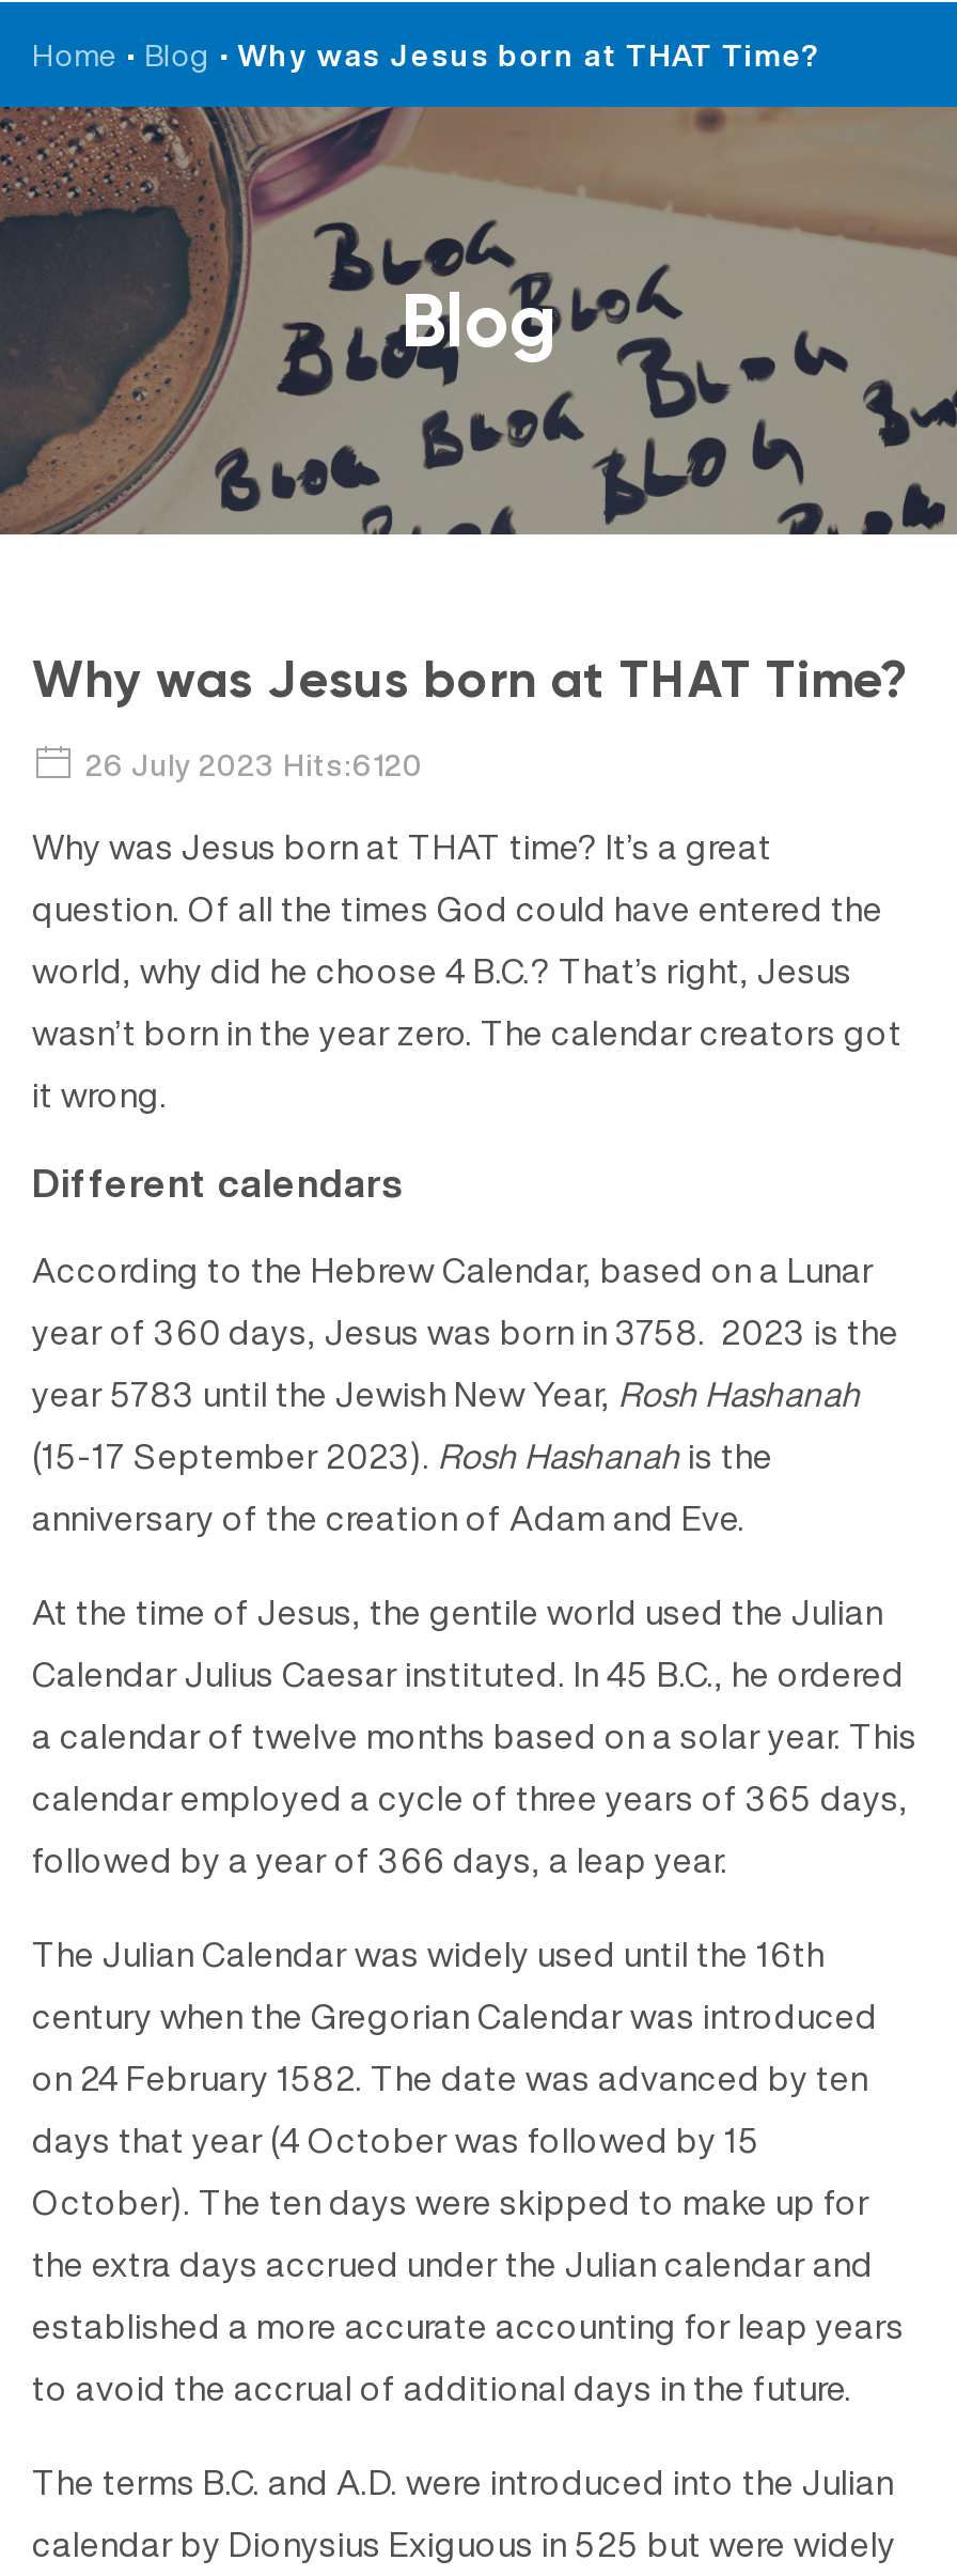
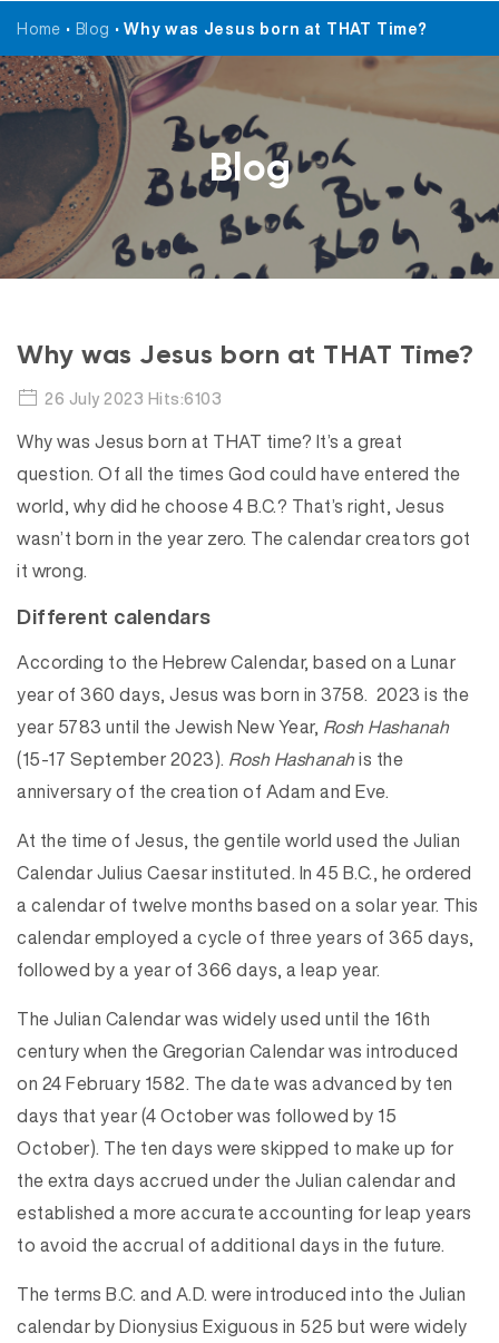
[85,742,423,787] 26 July 2023 Hits:6120 -> [45,387,222,410] 26 July 2023 Hits:6103

